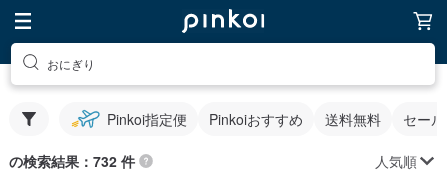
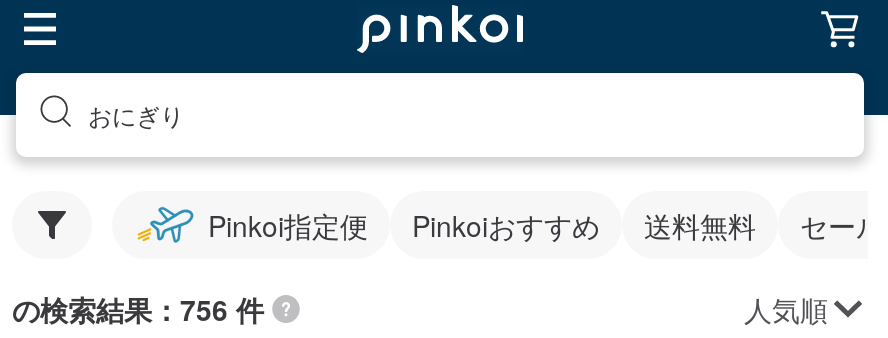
[9,151,135,171] の検索結果：732 件 -> [12,289,264,329] の検索結果：756 件

